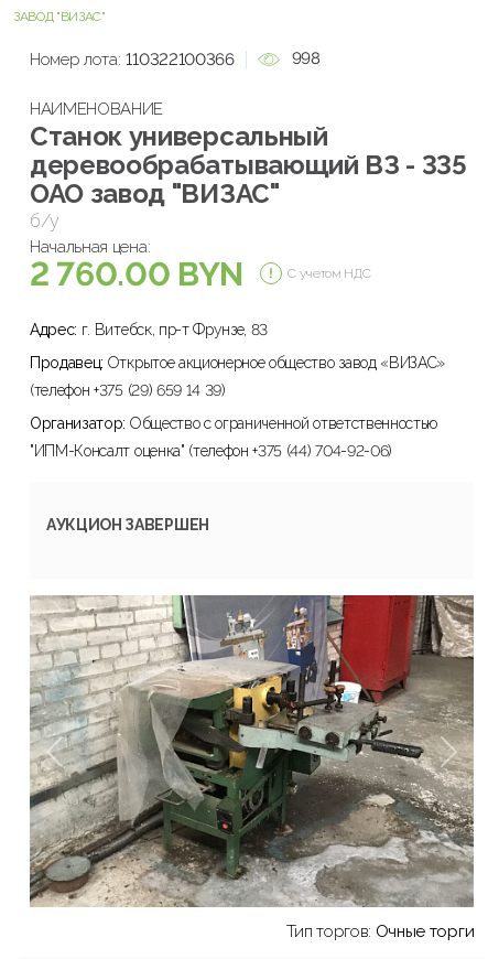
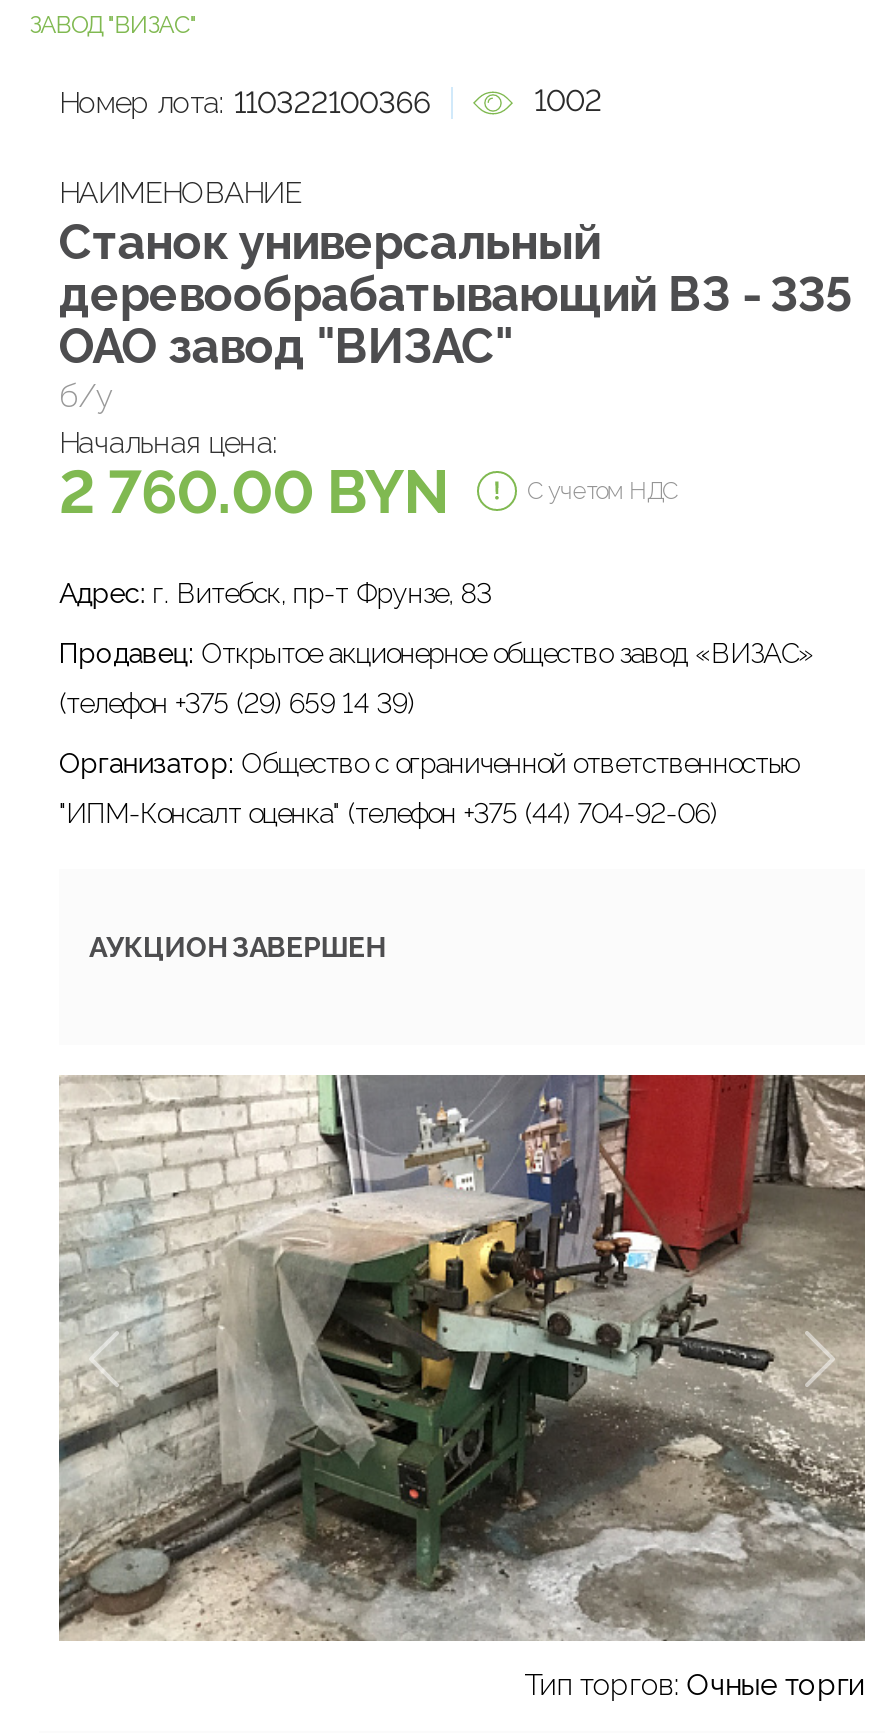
[292,49,320,68] 998 -> [534,83,602,119] 1002

